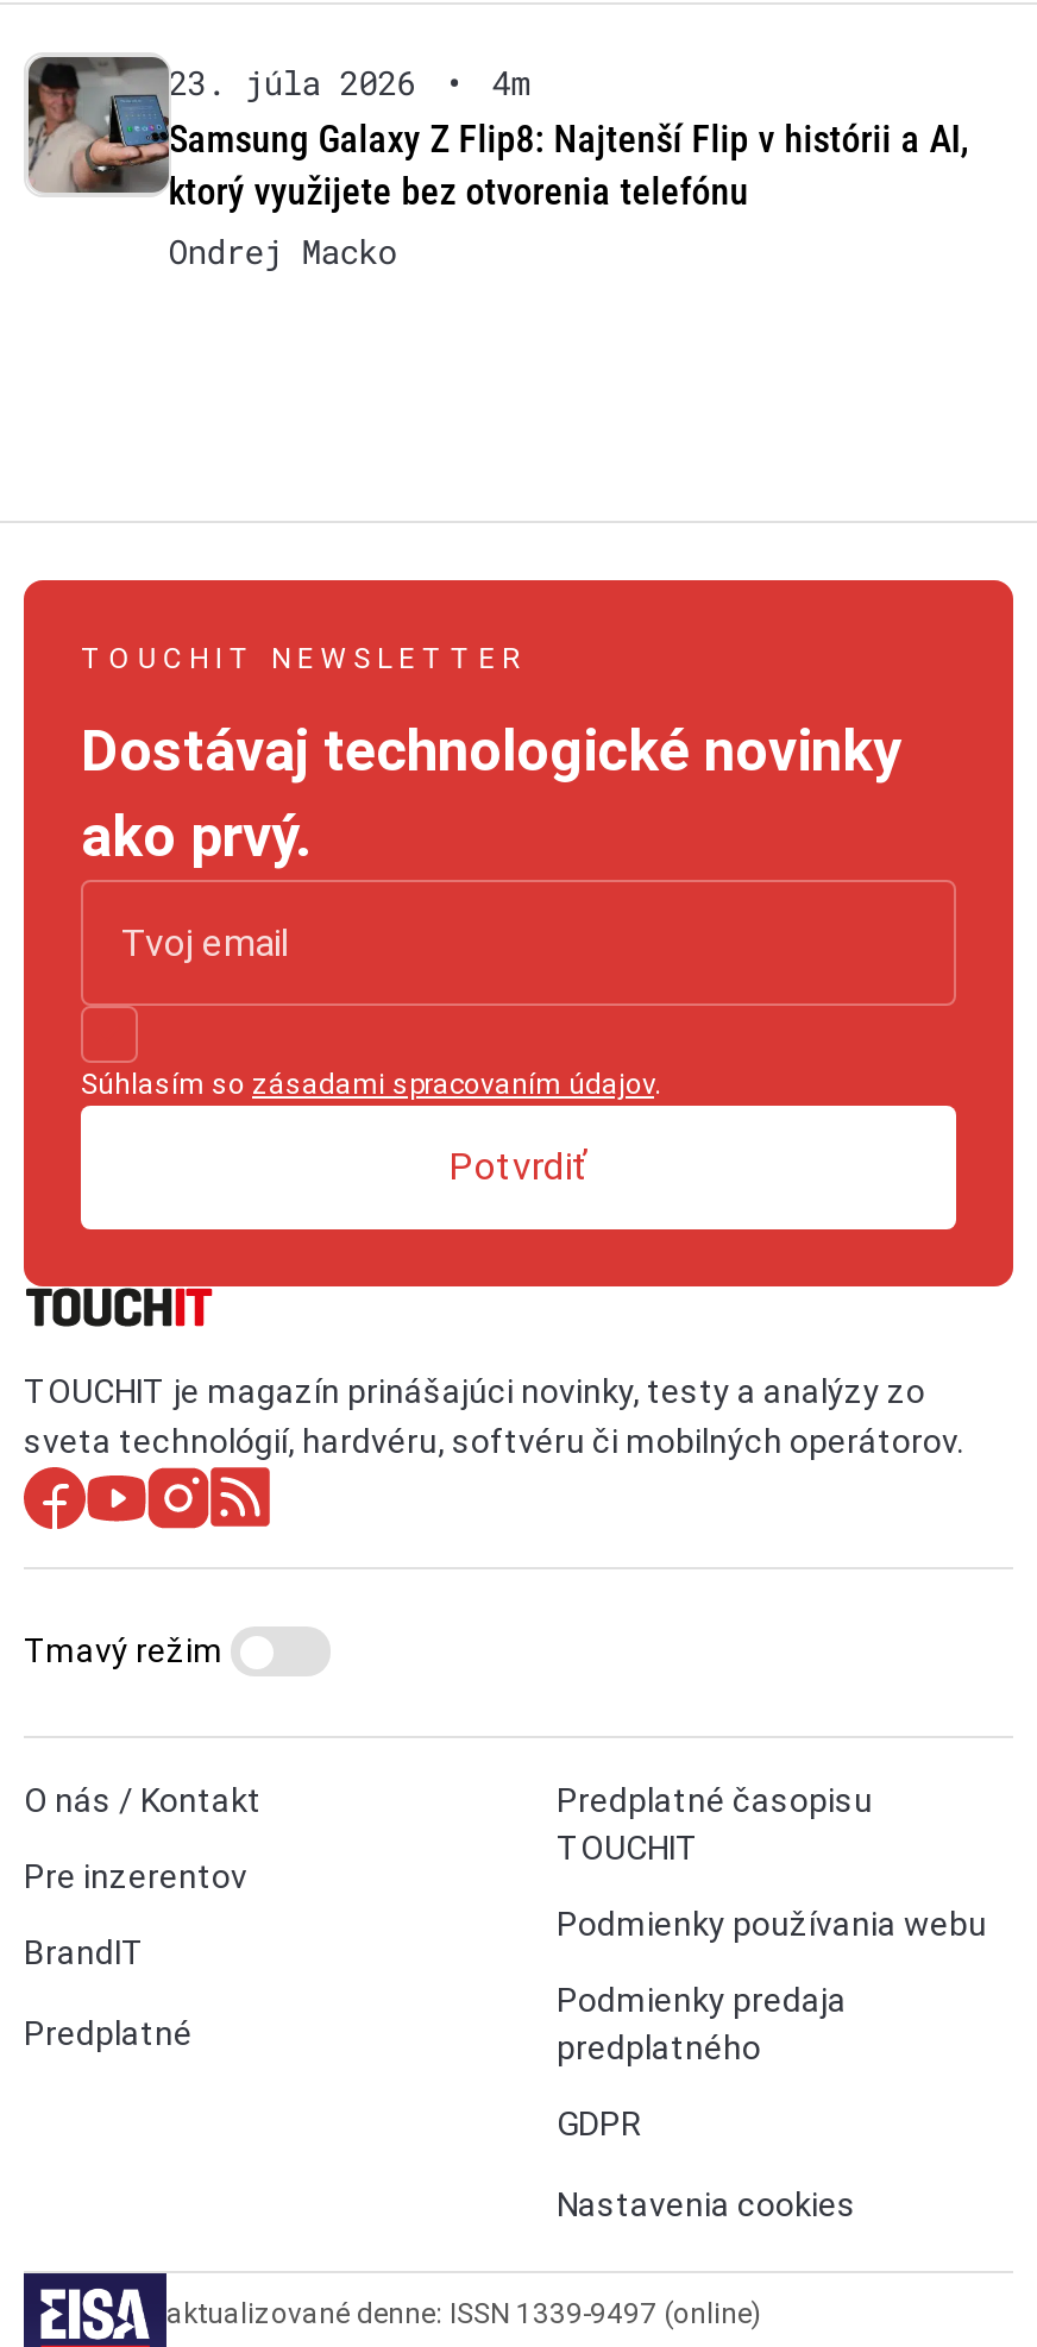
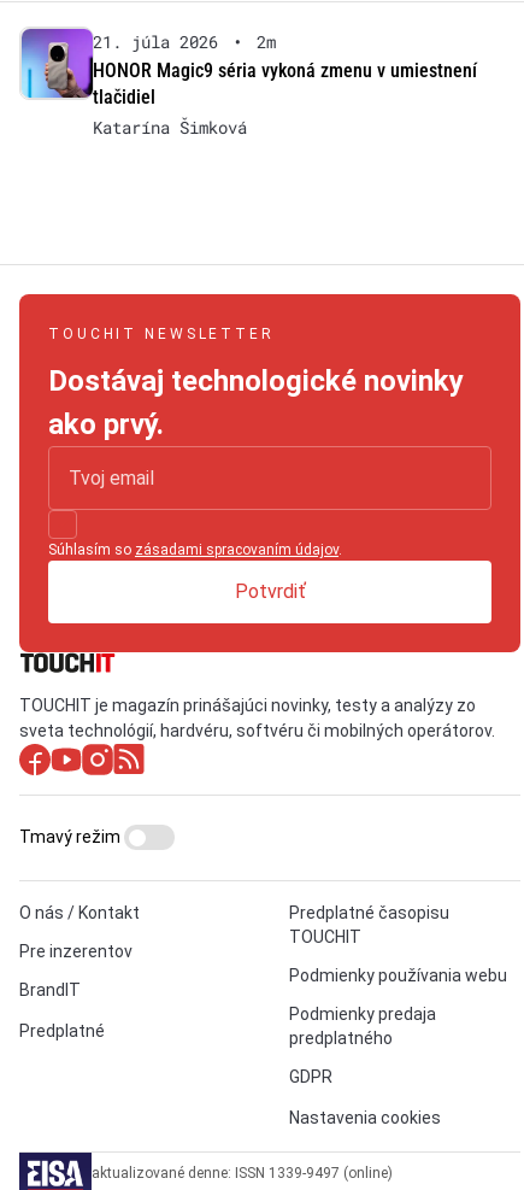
[26,55,416,195] [image] | 23. júla 2026 -> [20,28,218,99] [image] | 21. júla 2026
[168,59,970,273] 4m | Samsung Galaxy Z Flip8: Najtenší Flip v histórii a AI, | ktorý využijete bez otvorenia telefónu | Ondrej Macko -> [93,30,477,138] 2m | HONOR Magic9 séria vykoná zmenu v umiestnení | tlačidiel | Katarína Šimková

